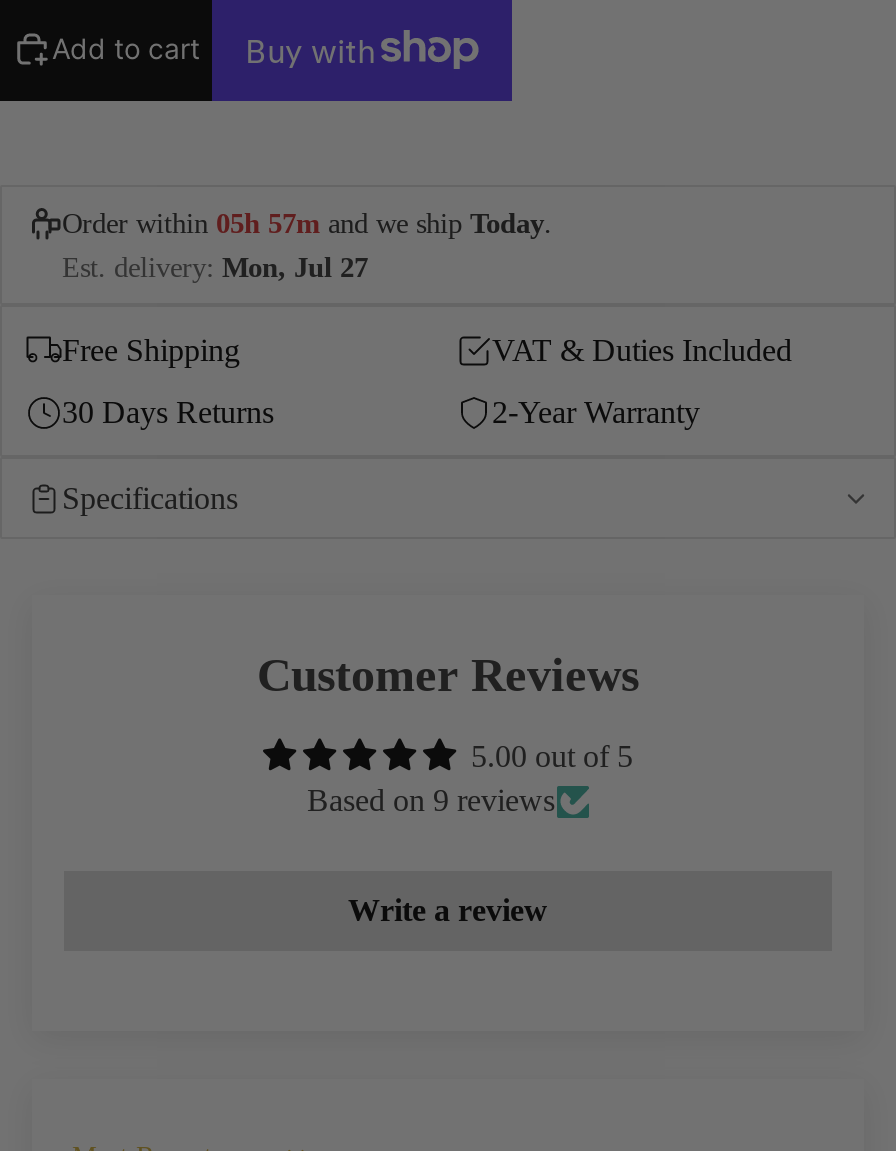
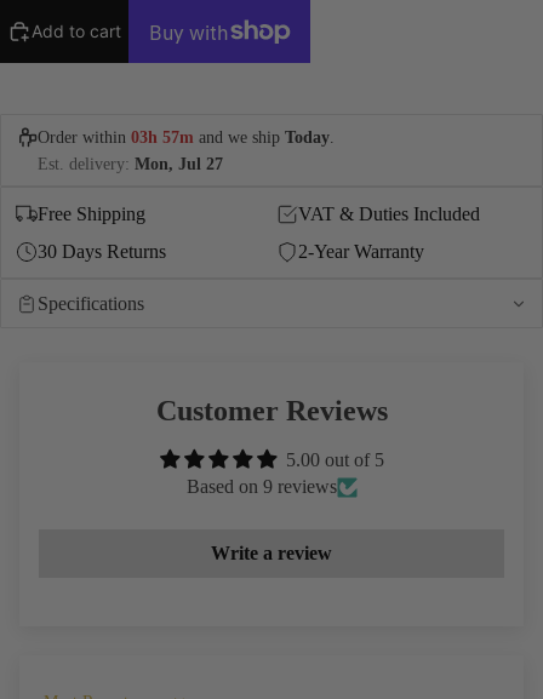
[62,207,552,239] Order within 05h 57m and we ship Today. -> [38,127,335,147] Order within 03h 57m and we ship Today.

